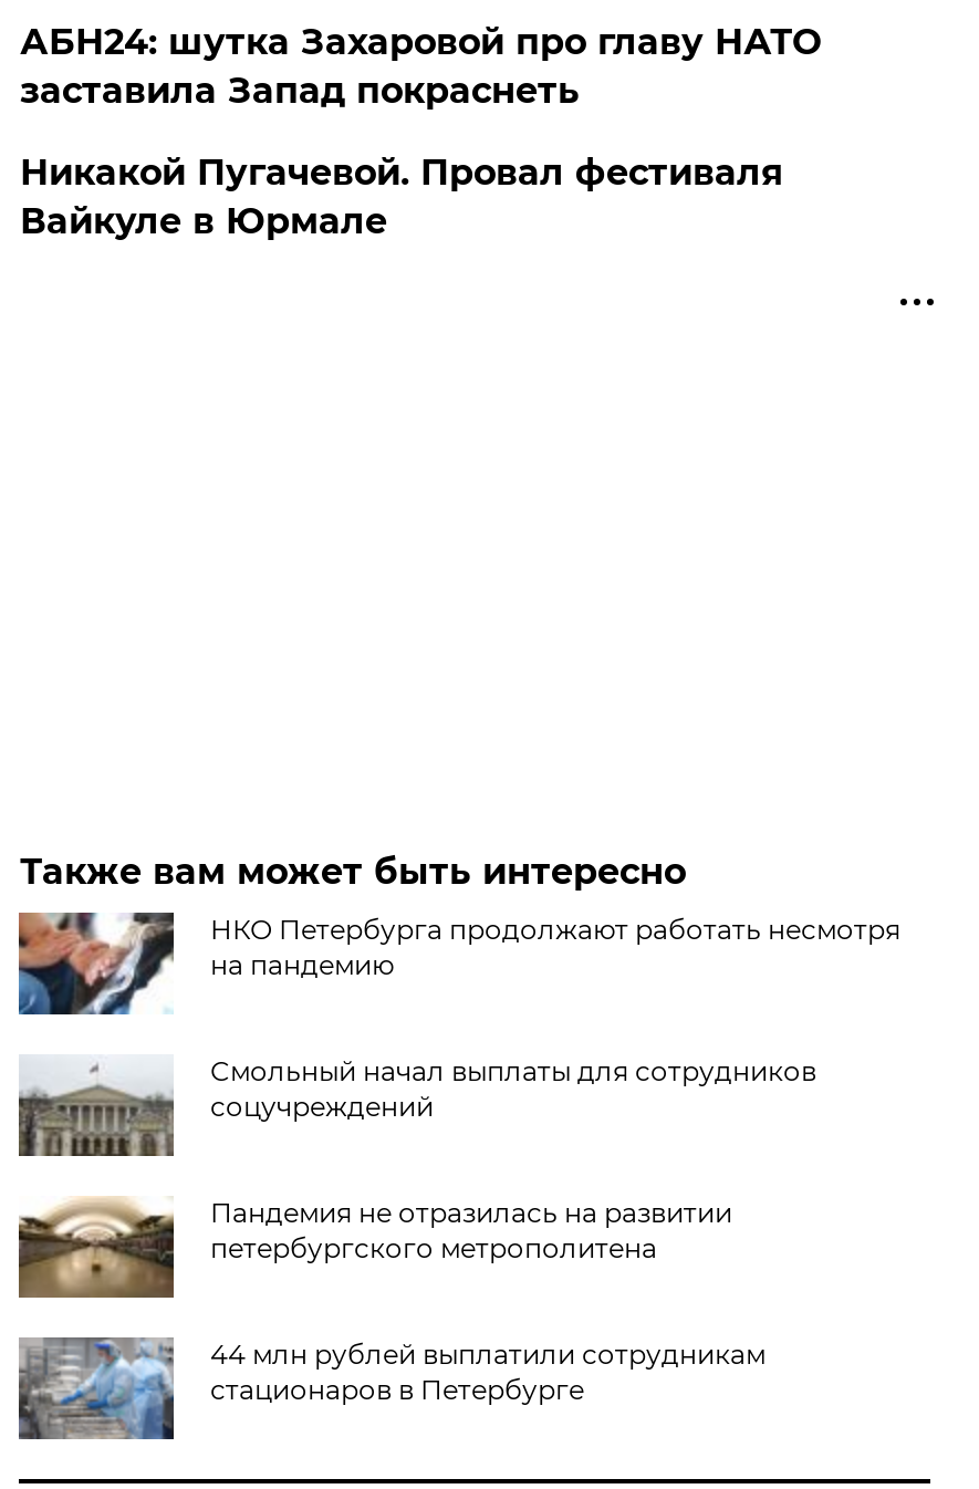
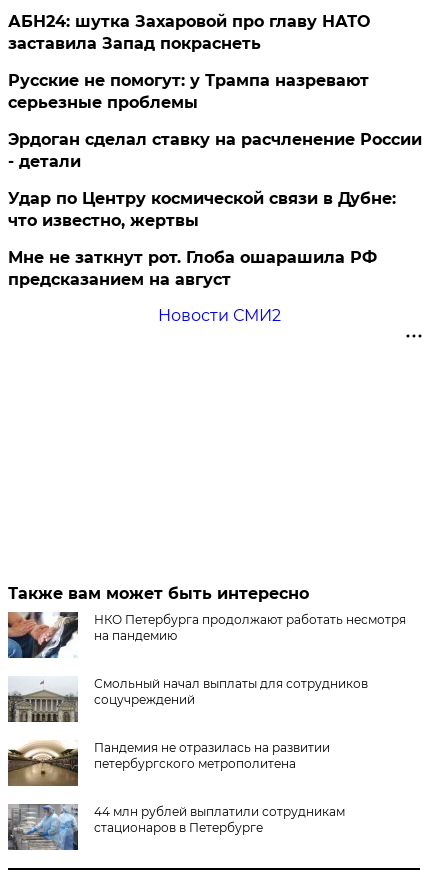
[20,151,783,242] Никакой Пугачевой. Провал фестиваля | Вайкуле в Юрмале -> [8,71,422,325] Русские не помогут: у Трампа назревают | серьезные проблемы | Эрдоган сделал ставку на расчленение России | - детали | Удар по Центру космической связи в Дубне: | что известно, жертвы | Мне не заткнут рот. Глоба ошарашила РФ | предсказанием на август | Новости СМИ2

